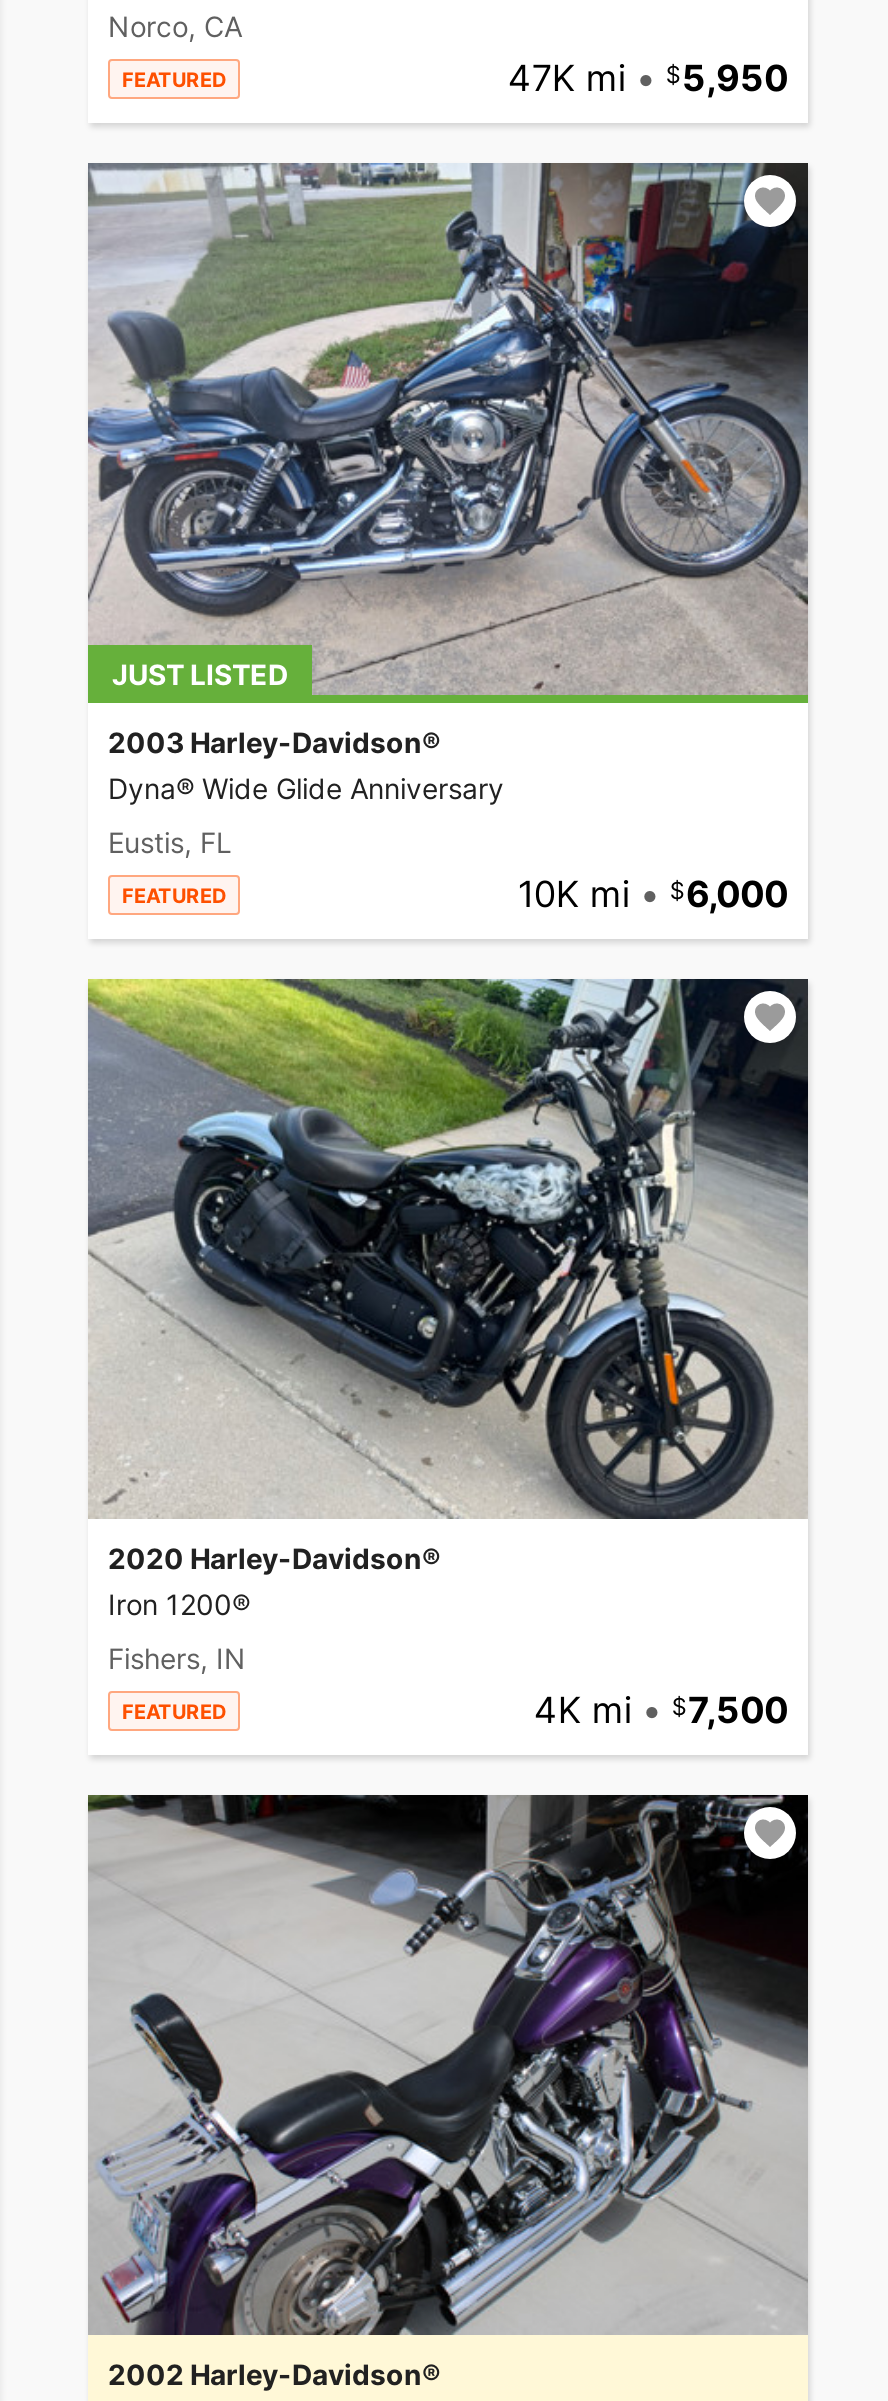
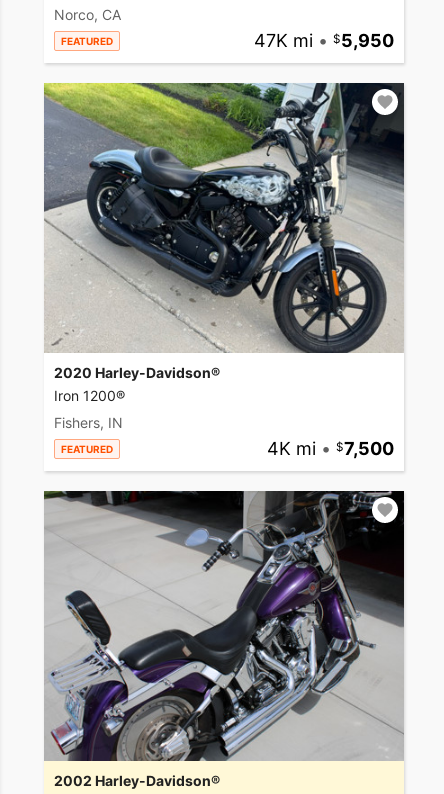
[88,161,808,916] [image] | JUST LISTED | 2003 Harley-Davidson® | Dyna® Wide Glide Anniversary | Eustis, FL | FEATURED | 10K mi • | 6,000 -> none

